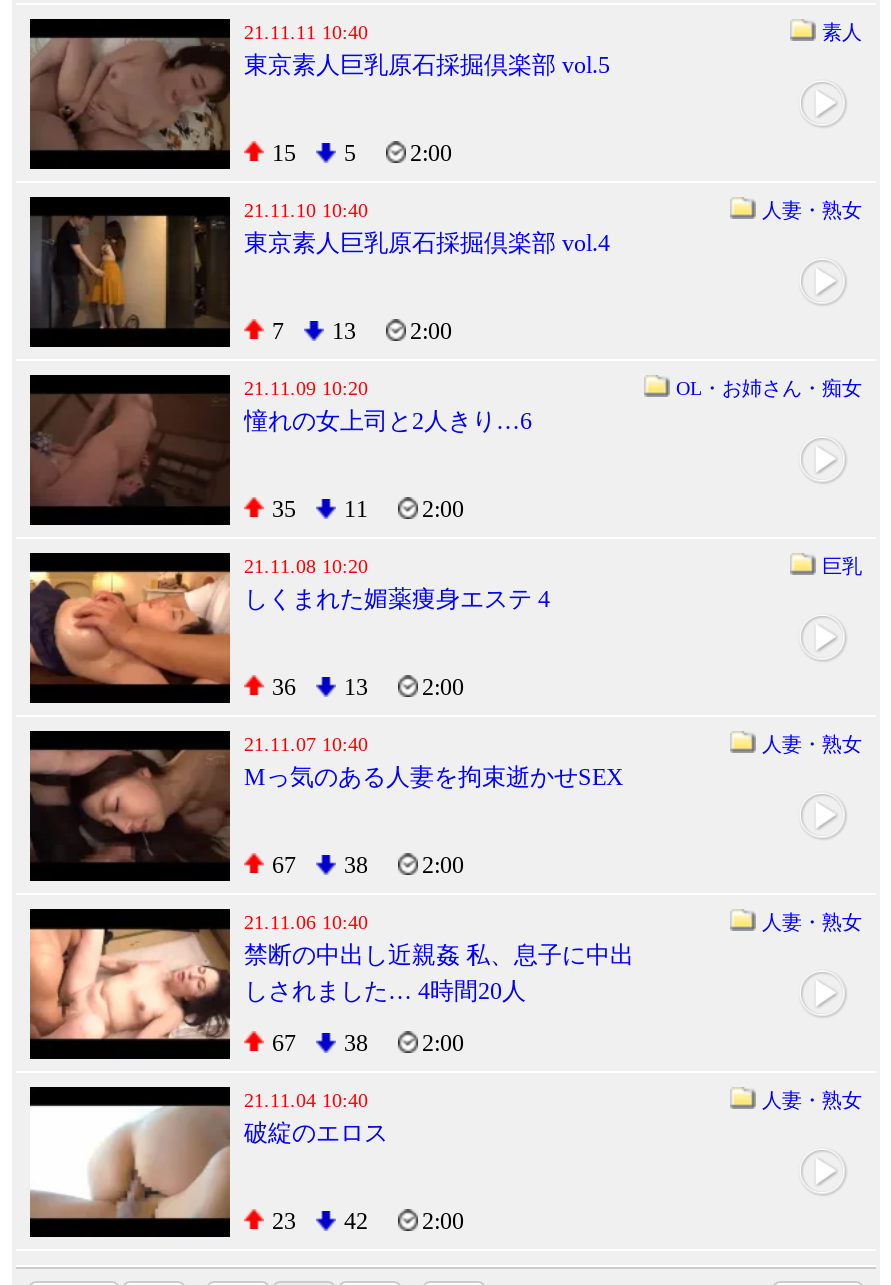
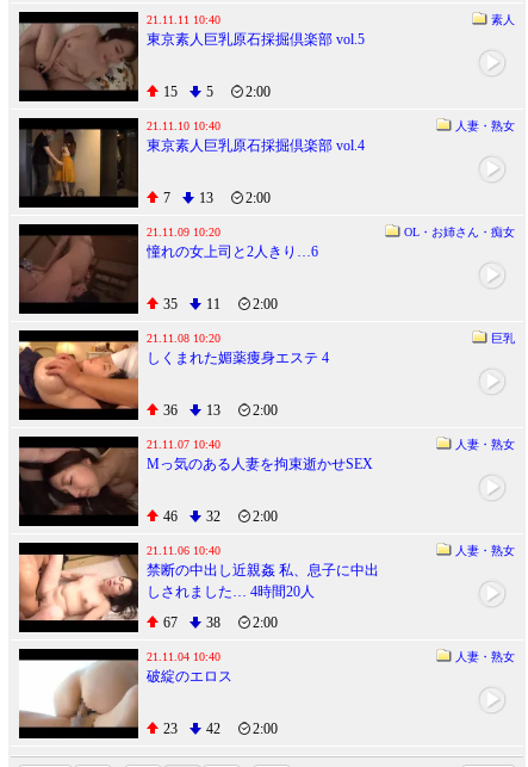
[272,850,296,878] 67 -> [163,508,178,524] 46
[344,850,368,878] 38 -> [206,508,220,524] 32

